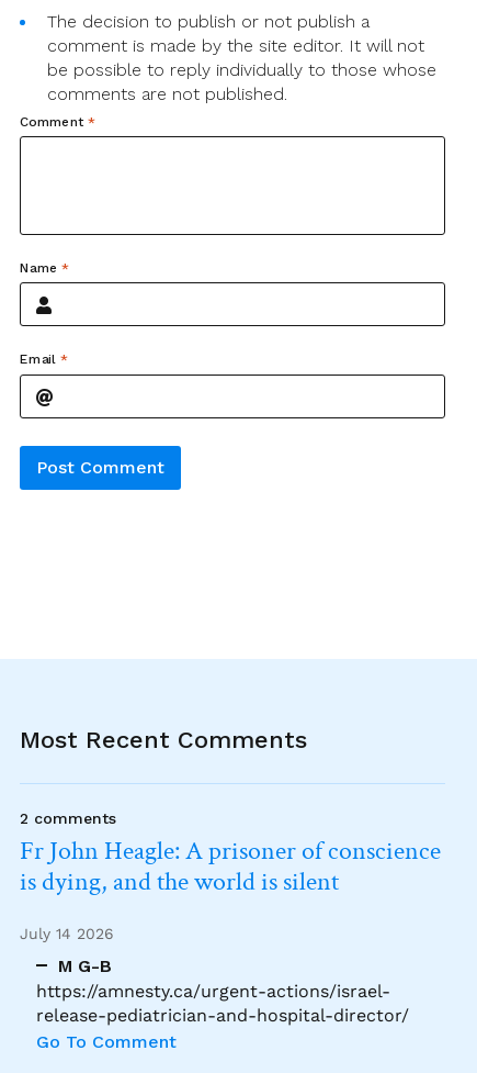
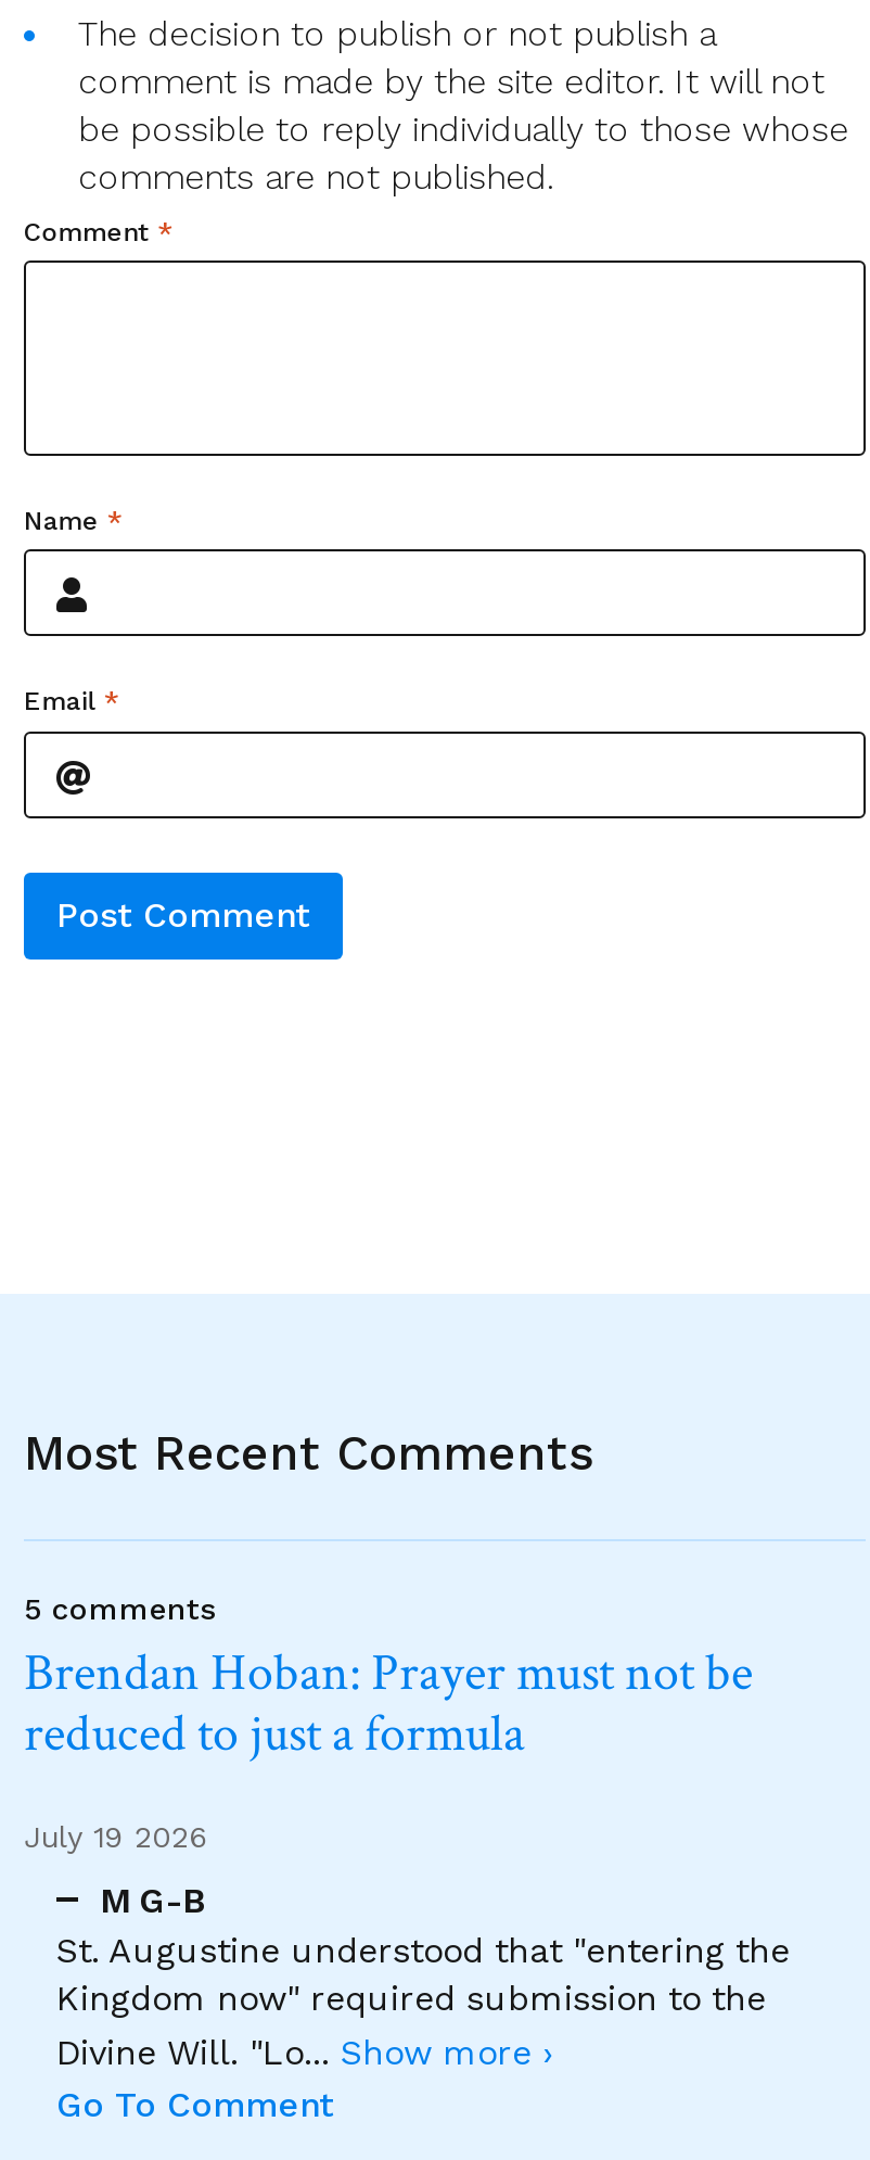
[20,809,441,898] 2 comments | Fr John Heagle: A prisoner of conscience | is dying, and the world is silent -> [24,1591,753,1767] 5 comments | Brendan Hoban: Prayer must not be | reduced to just a formula
[20,925,114,942] July 14 2026 -> [24,1819,208,1854] July 19 2026
[36,980,409,1025] https://amnesty.ca/urgent-actions/israel- | release-pediatrician-and-hospital-director/ -> [56,1929,790,2072] St. Augustine understood that "entering the | Kingdom now" required submission to the | Divine Will. "Lo... Show more ›

